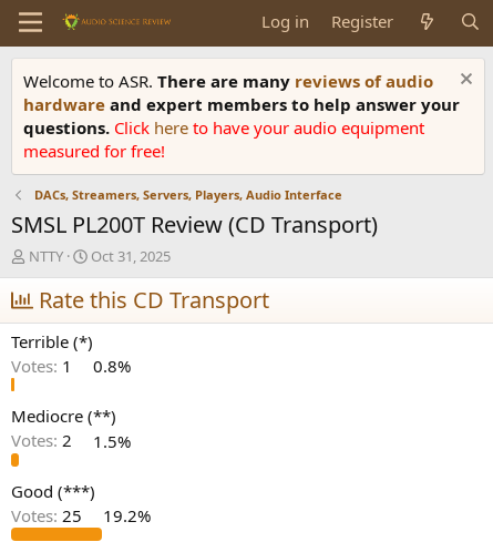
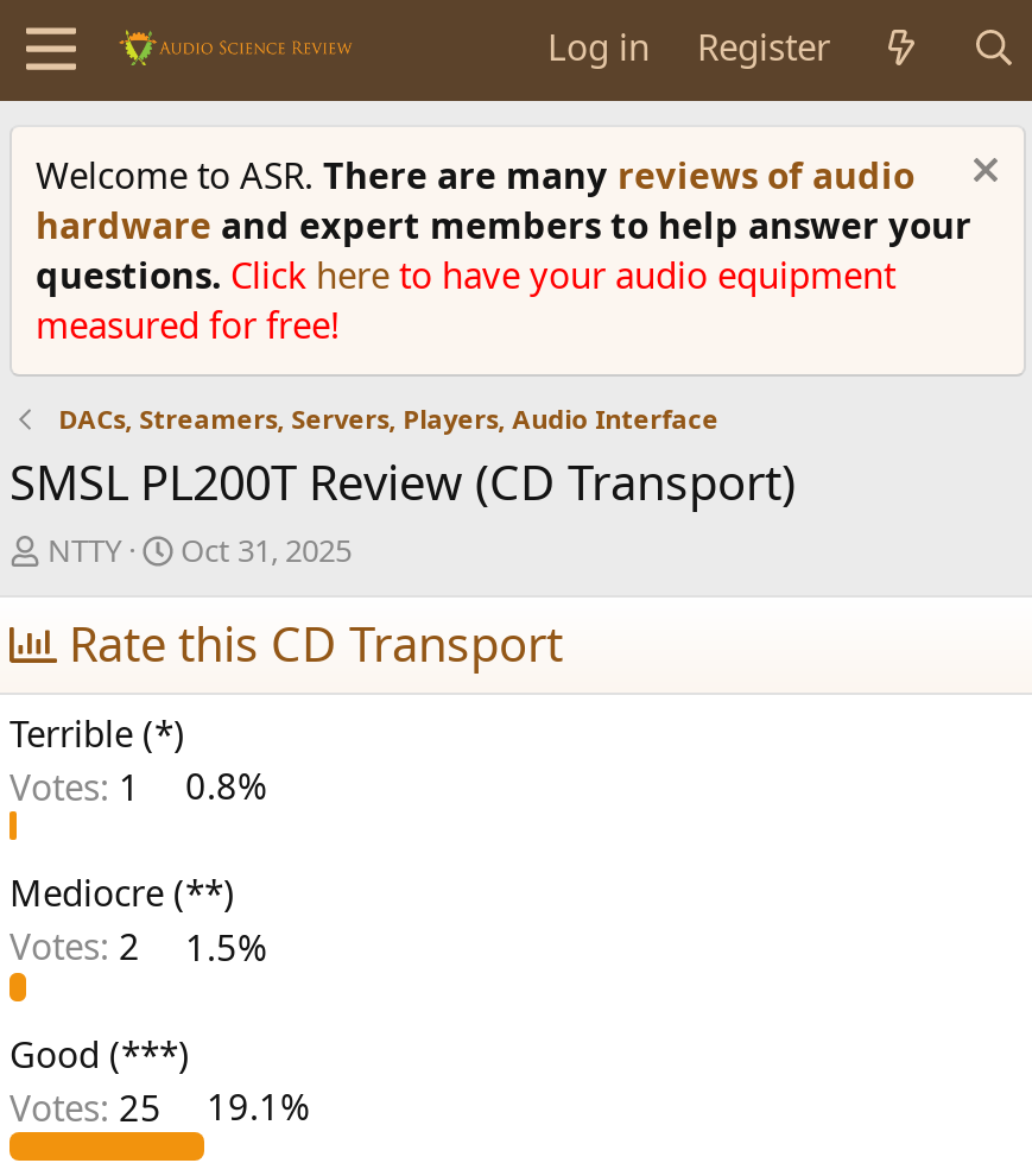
[11,505,151,527] Votes: 25 19.2% -> [10,1083,309,1131] Votes: 25 19.1%

